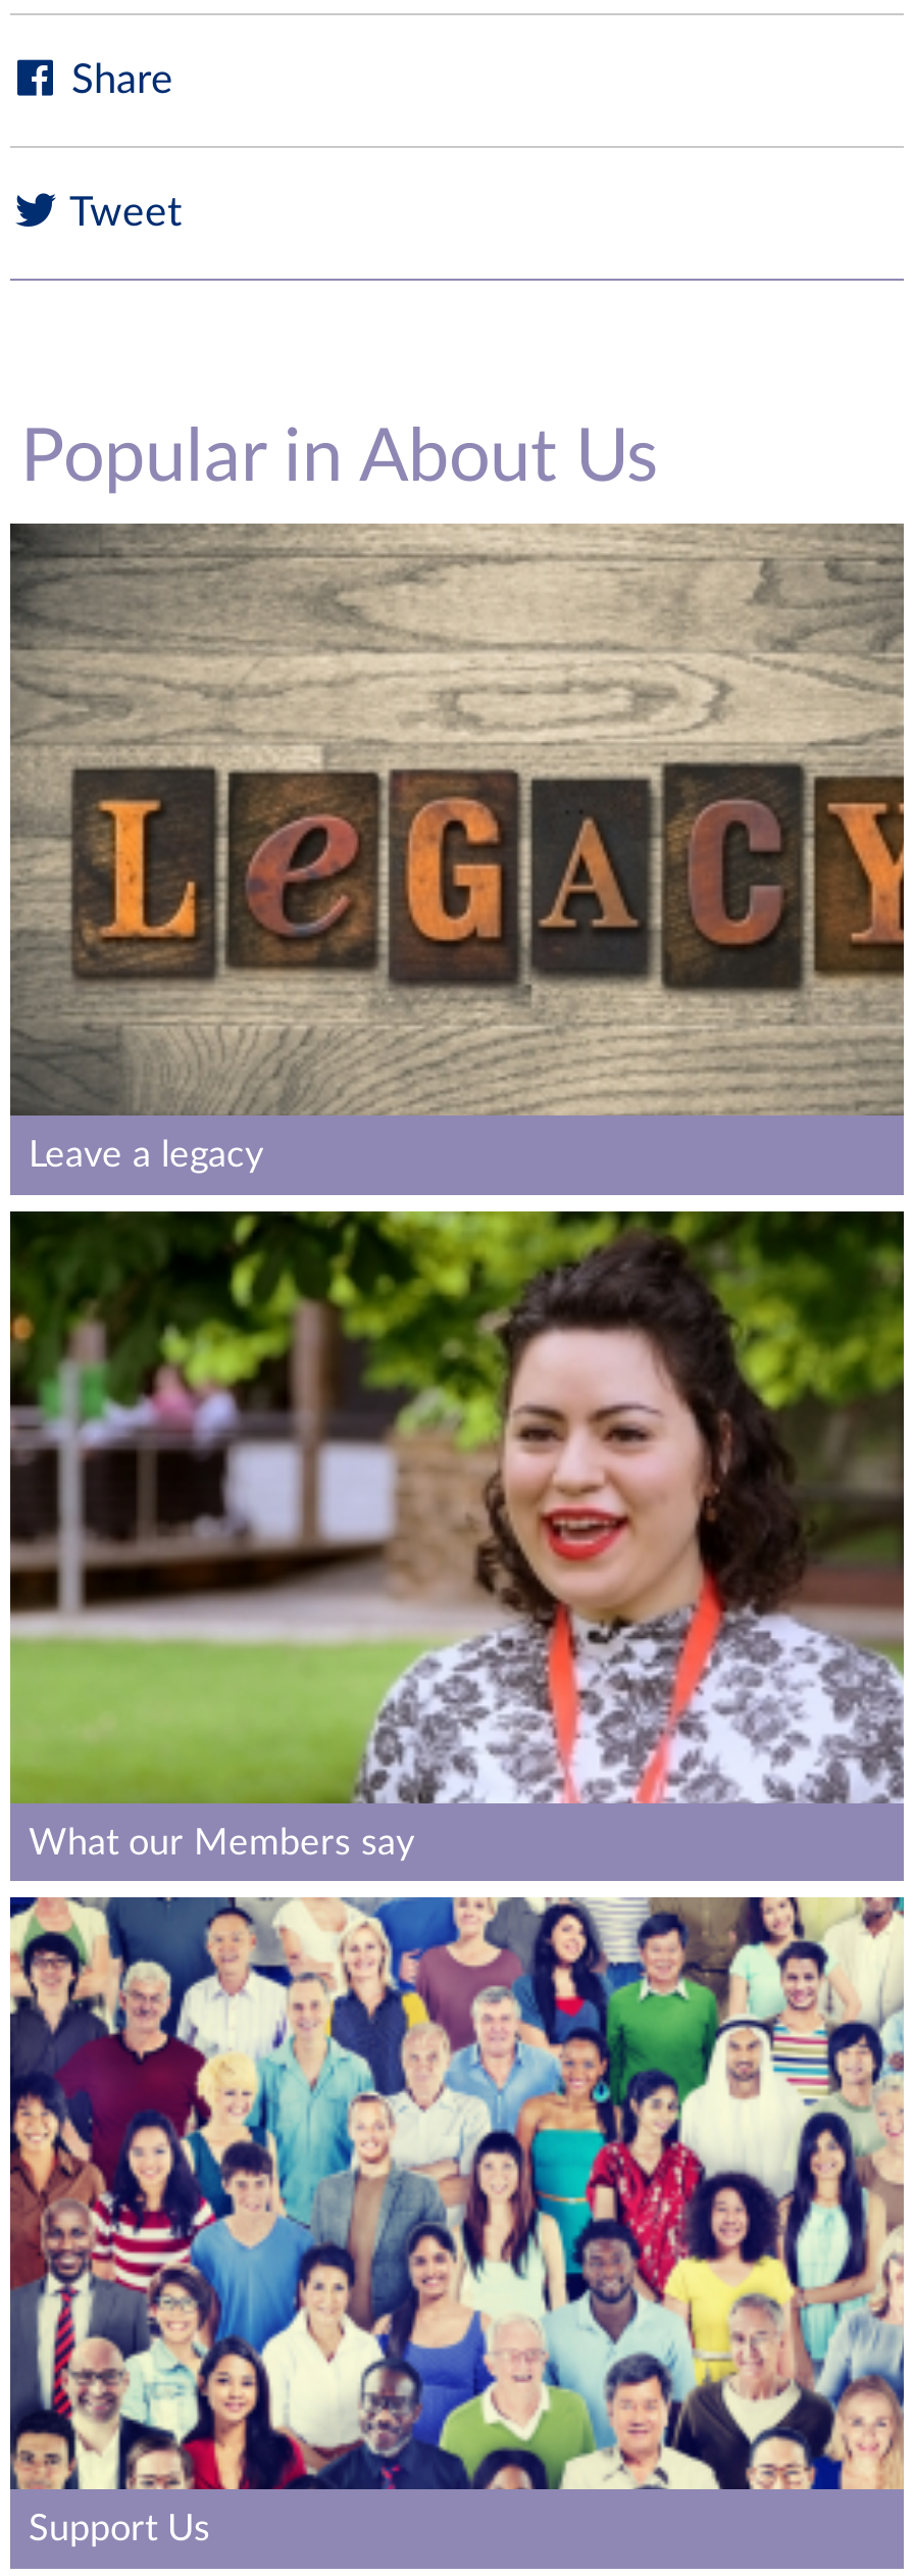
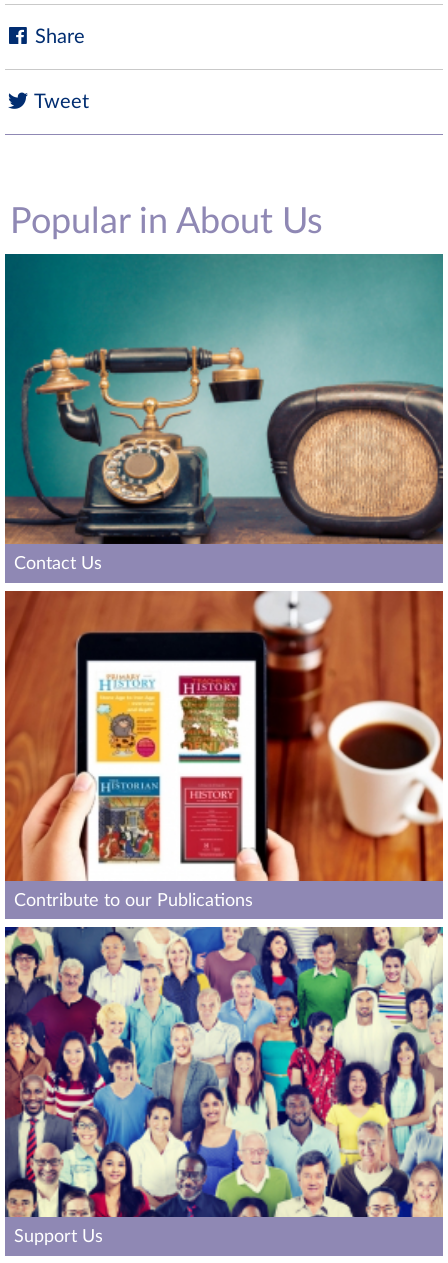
[8,522,906,1173] [image] | Leave a legacy -> [4,253,444,572] [image] | Contact Us
[8,1209,906,1860] [image] | What our Members say -> [4,590,444,908] [image] | Contribute to our Publications

